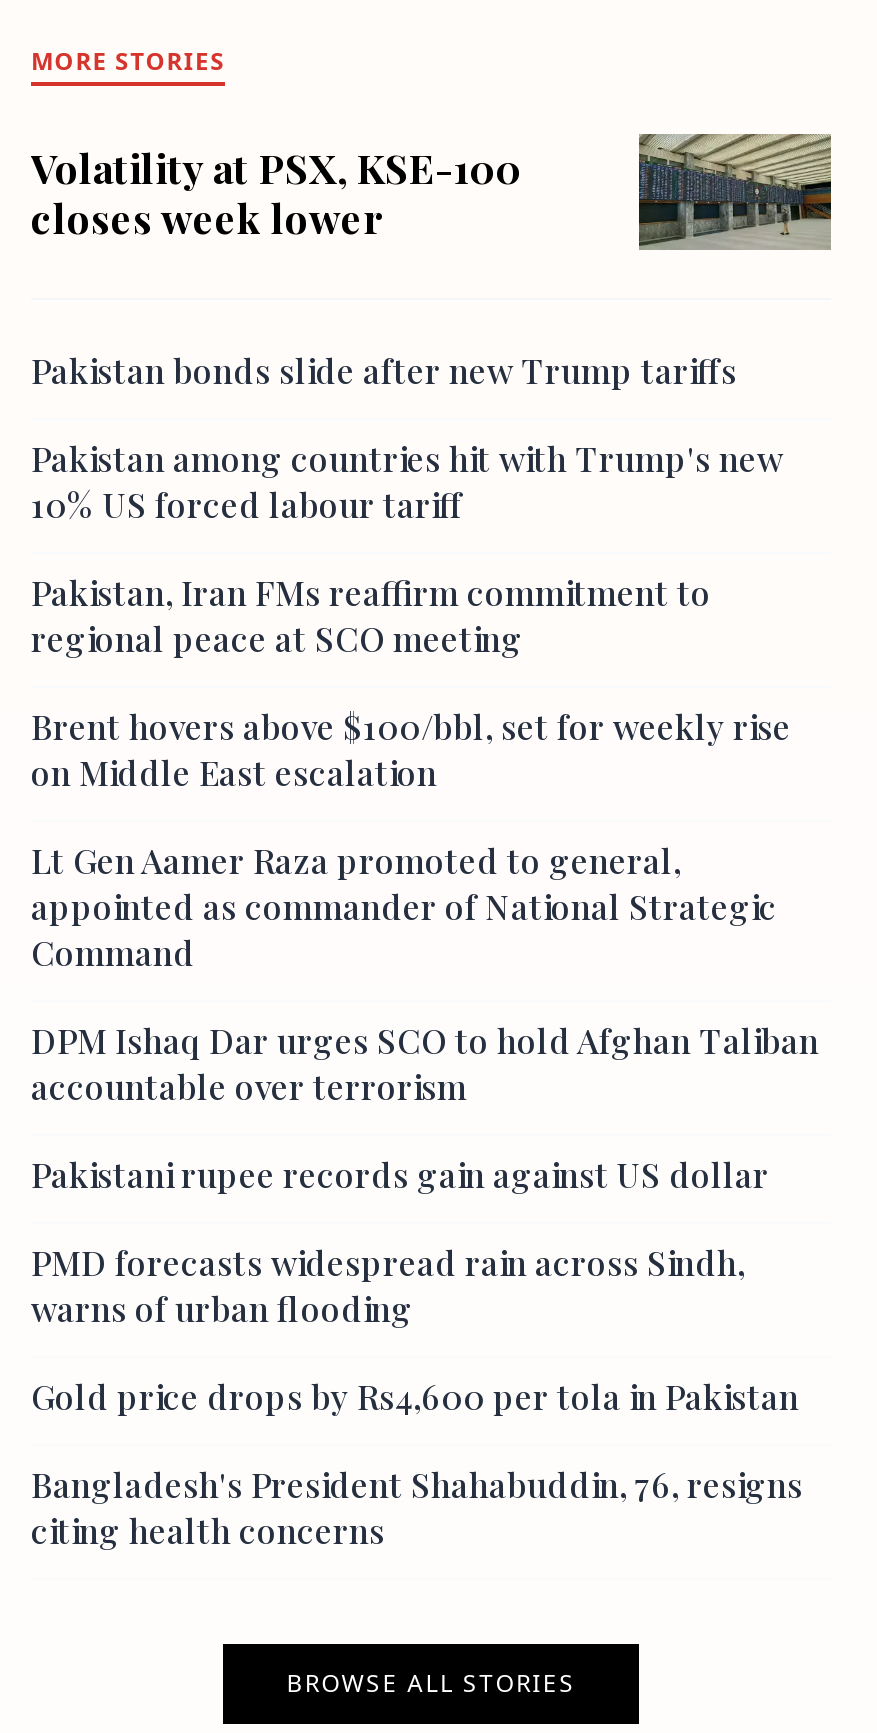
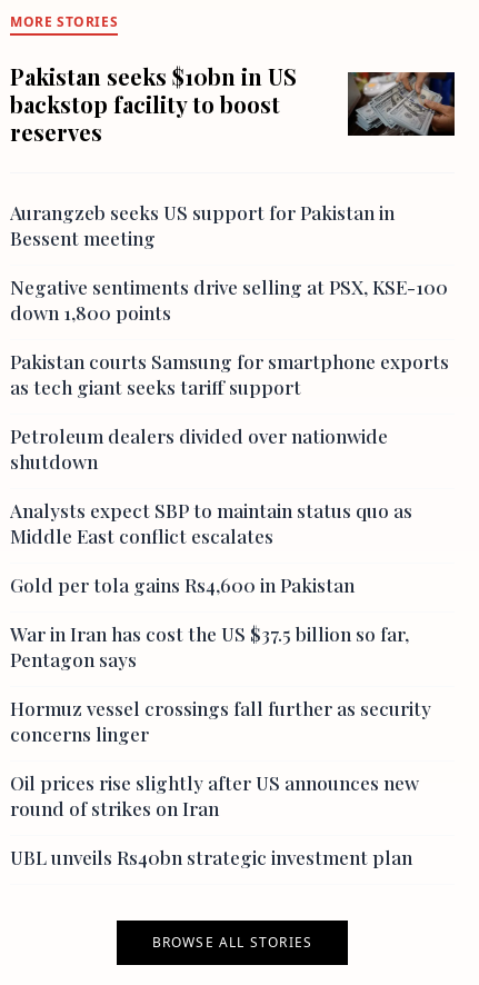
[31,140,521,244] Volatility at PSX, KSE-100 | closes week lower -> [10,61,297,147] Pakistan seeks $10bn in US | backstop facility to boost | reserves
[639,132,831,252] [image] -> [349,71,456,137] [image]
[31,347,737,391] Pakistan bonds slide after new Trump tariffs -> [10,200,395,250] Aurangzeb seeks US support for Pakistan in | Bessent meeting
[31,435,783,525] Pakistan among countries hit with Trump's new | 10% US forced labour tariff -> [10,275,448,325] Negative sentiments drive selling at PSX, KSE-100 | down 1,800 points
[31,569,711,659] Pakistan, Iran FMs reaffirm commitment to | regional peace at SCO meeting -> [10,349,449,399] Pakistan courts Samsung for smartphone exports | as tech giant seeks tariff support
[31,703,791,793] Brent hovers above $100/bbl, set for weekly rise | on Middle East escalation -> [10,424,388,474] Petroleum dealers divided over nationwide | shutdown
[31,837,777,973] Lt Gen Aamer Raza promoted to general, | appointed as commander of National Strategic | Command -> [10,498,412,548] Analysts expect SBP to maintain status quo as | Middle East conflict escalates
[31,1017,819,1107] DPM Ishaq Dar urges SCO to hold Afghan Taliban | accountable over terrorism -> [10,573,355,597] Gold per tola gains Rs4,600 in Pakistan
[31,1151,769,1195] Pakistani rupee records gain against US dollar -> [10,621,409,671] War in Iran has cost the US $37.5 billion so far, | Pentagon says
[31,1239,745,1329] PMD forecasts widespread rain across Sindh, | warns of urban flooding -> [10,696,431,746] Hormuz vessel crossings fall further as security | concerns linger
[31,1373,799,1417] Gold price drops by Rs4,600 per tola in Pakistan -> [10,770,419,820] Oil prices rise slightly after US announces new | round of strikes on Iran
[31,1461,803,1551] Bangladesh's President Shahabuddin, 76, resigns | citing health concerns -> [10,845,412,869] UBL unveils Rs40bn strategic investment plan

